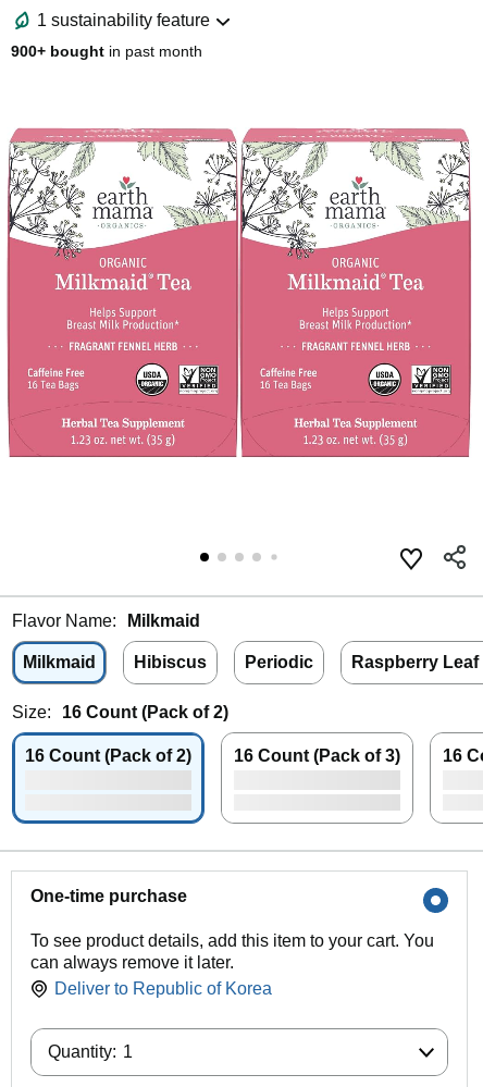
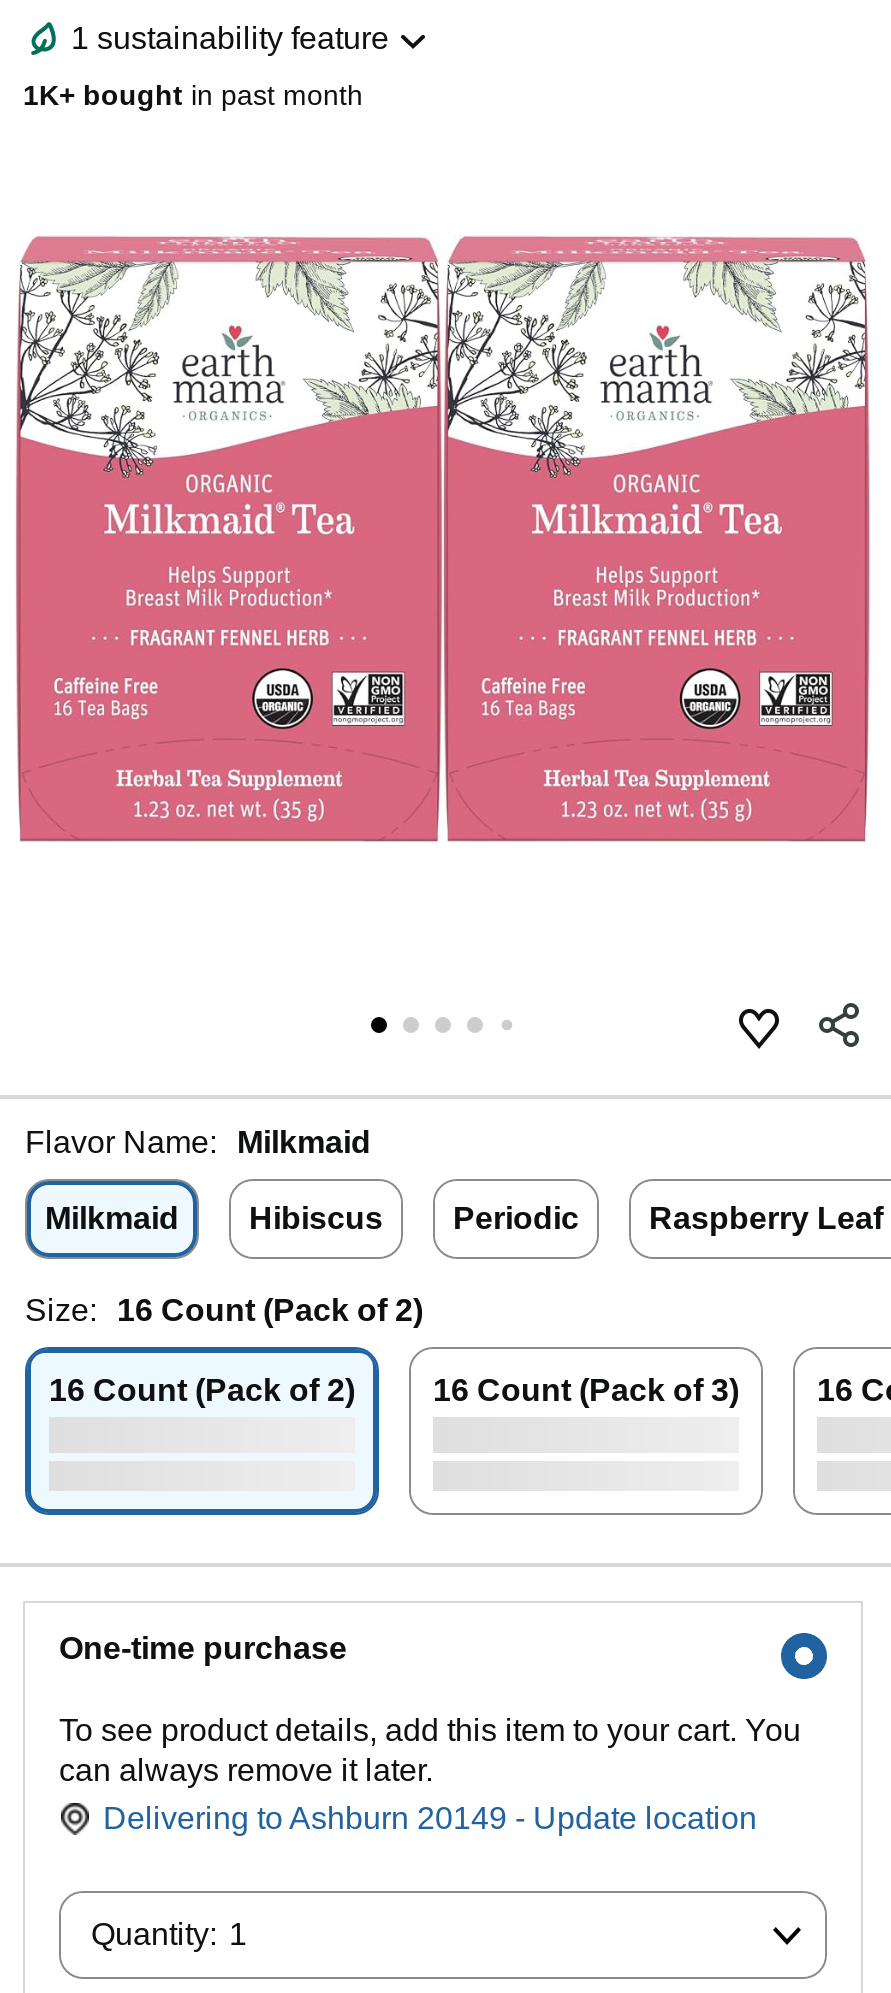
[11,43,202,60] 900+ bought in past month -> [23,79,363,111] 1K+ bought in past month
[54,979,272,998] Deliver to Republic of Korea -> [103,1801,757,1835] Delivering to Ashburn 20149 - Update location

